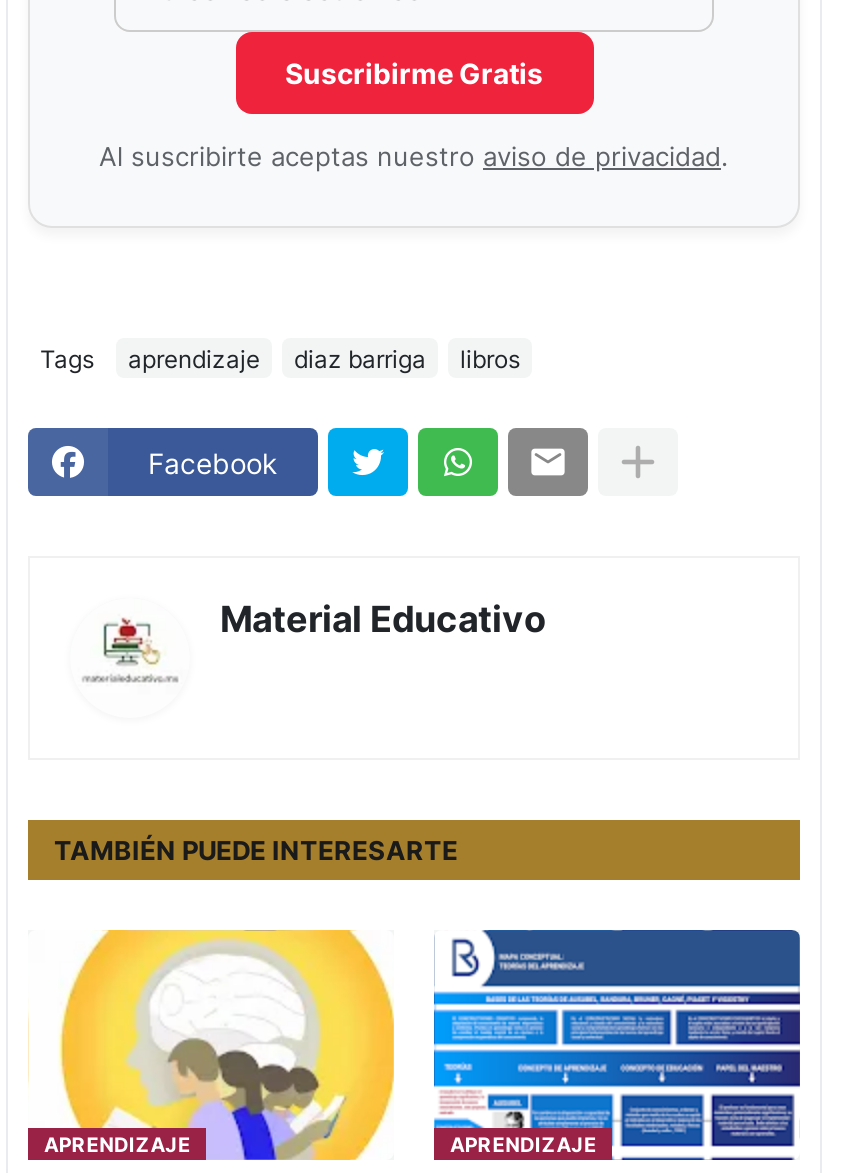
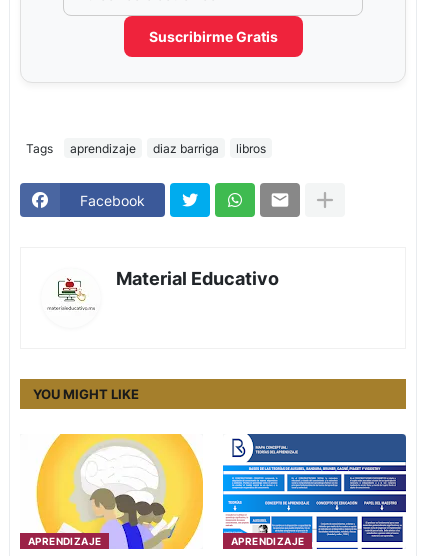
[99,142,729,172] Al suscribirte aceptas nuestro aviso de privacidad. -> none
[54,834,458,866] TAMBIÉN PUEDE INTERESARTE -> [33,386,139,402] YOU MIGHT LIKE

